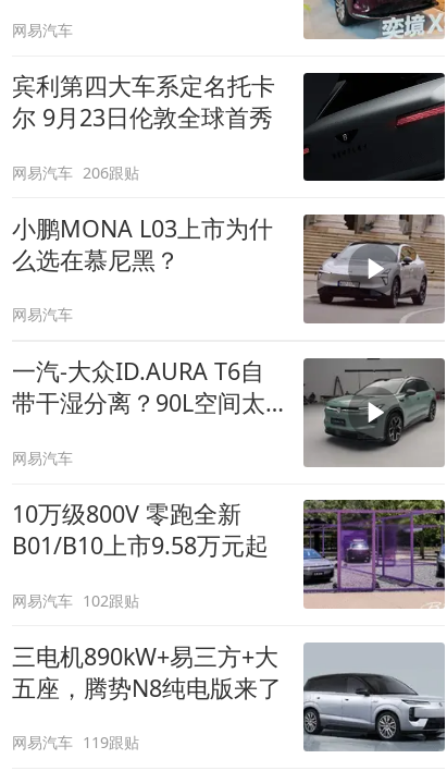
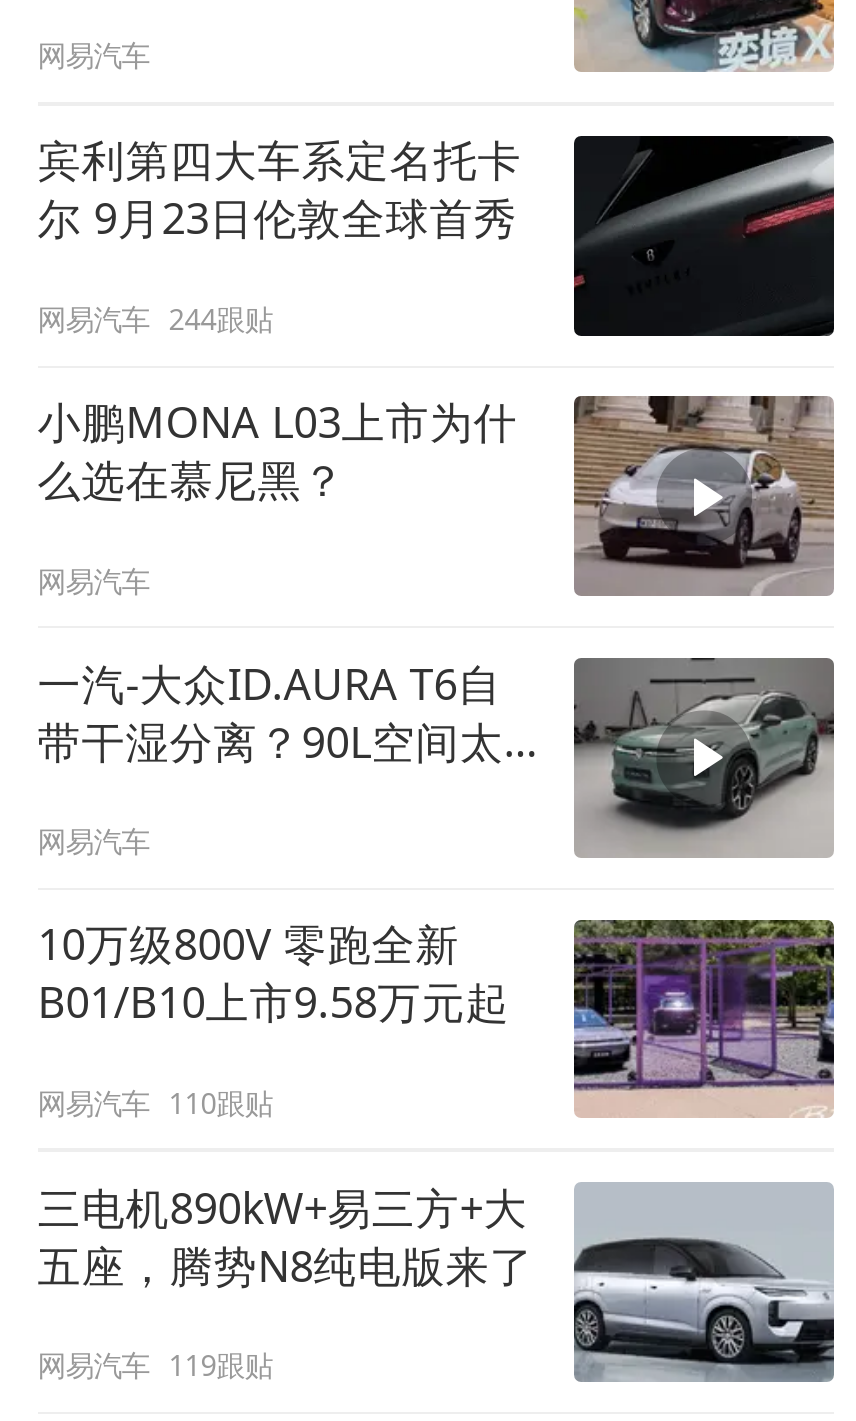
[12,162,140,183] 网易汽车 206跟贴 -> [37,299,273,337] 网易汽车 244跟贴
[12,590,140,610] 网易汽车 102跟贴 -> [37,1083,273,1121] 网易汽车 110跟贴

